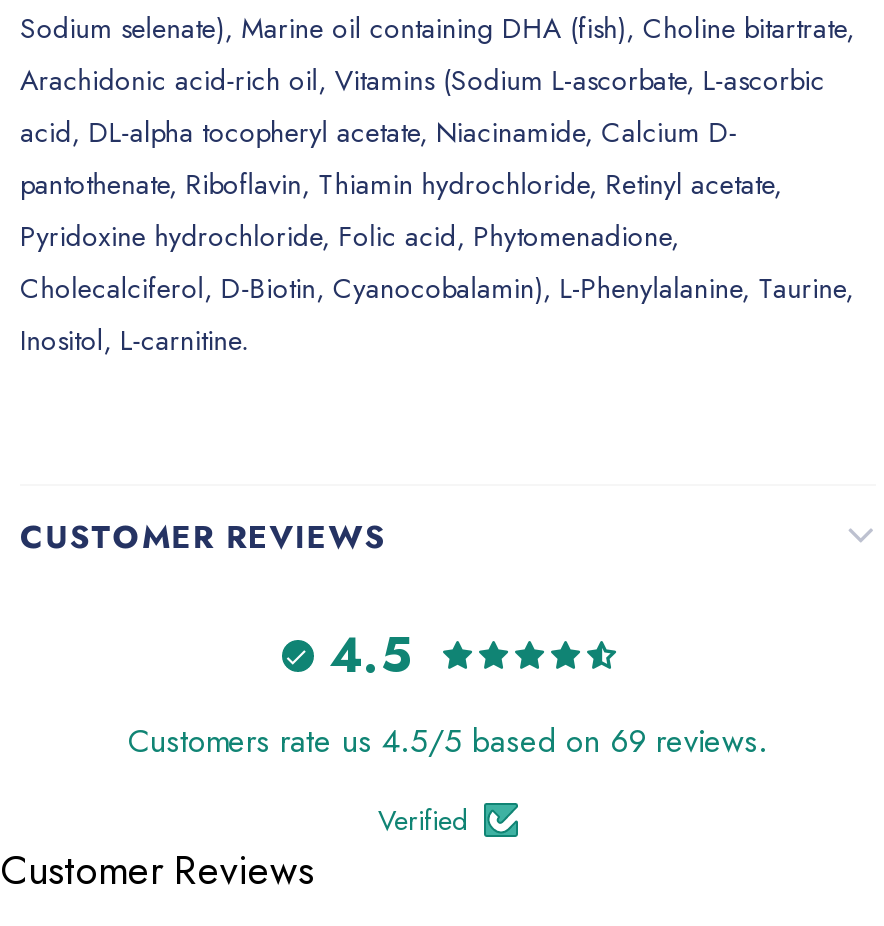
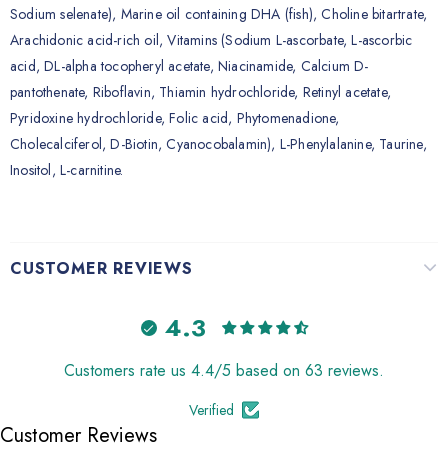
[329,620,411,690] 4.5 -> [164,310,205,345] 4.3
[128,717,768,763] Customers rate us 4.5/5 based on 69 reviews. -> [64,359,384,382] Customers rate us 4.4/5 based on 63 reviews.

